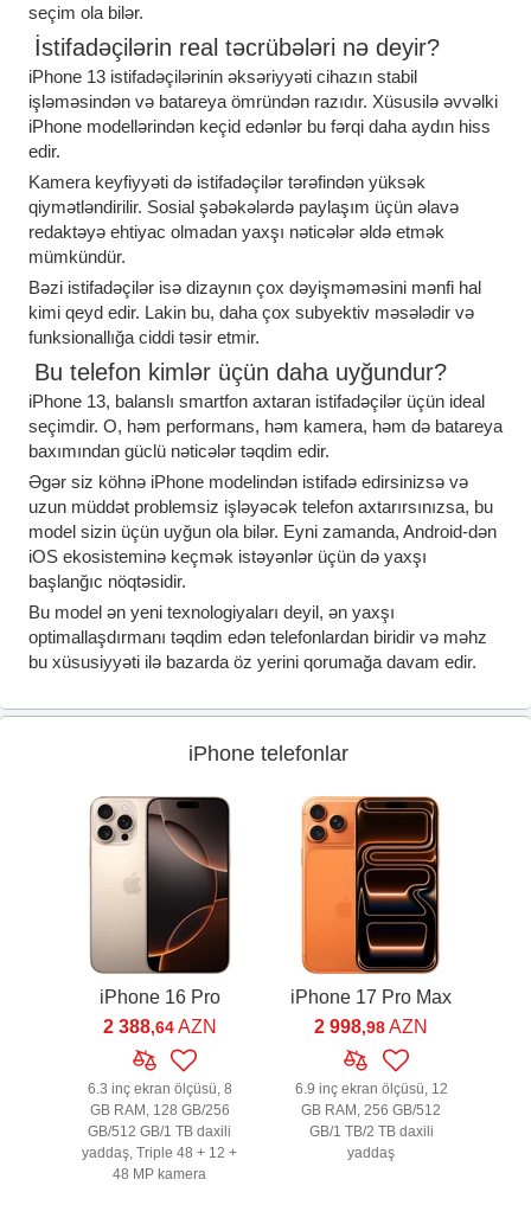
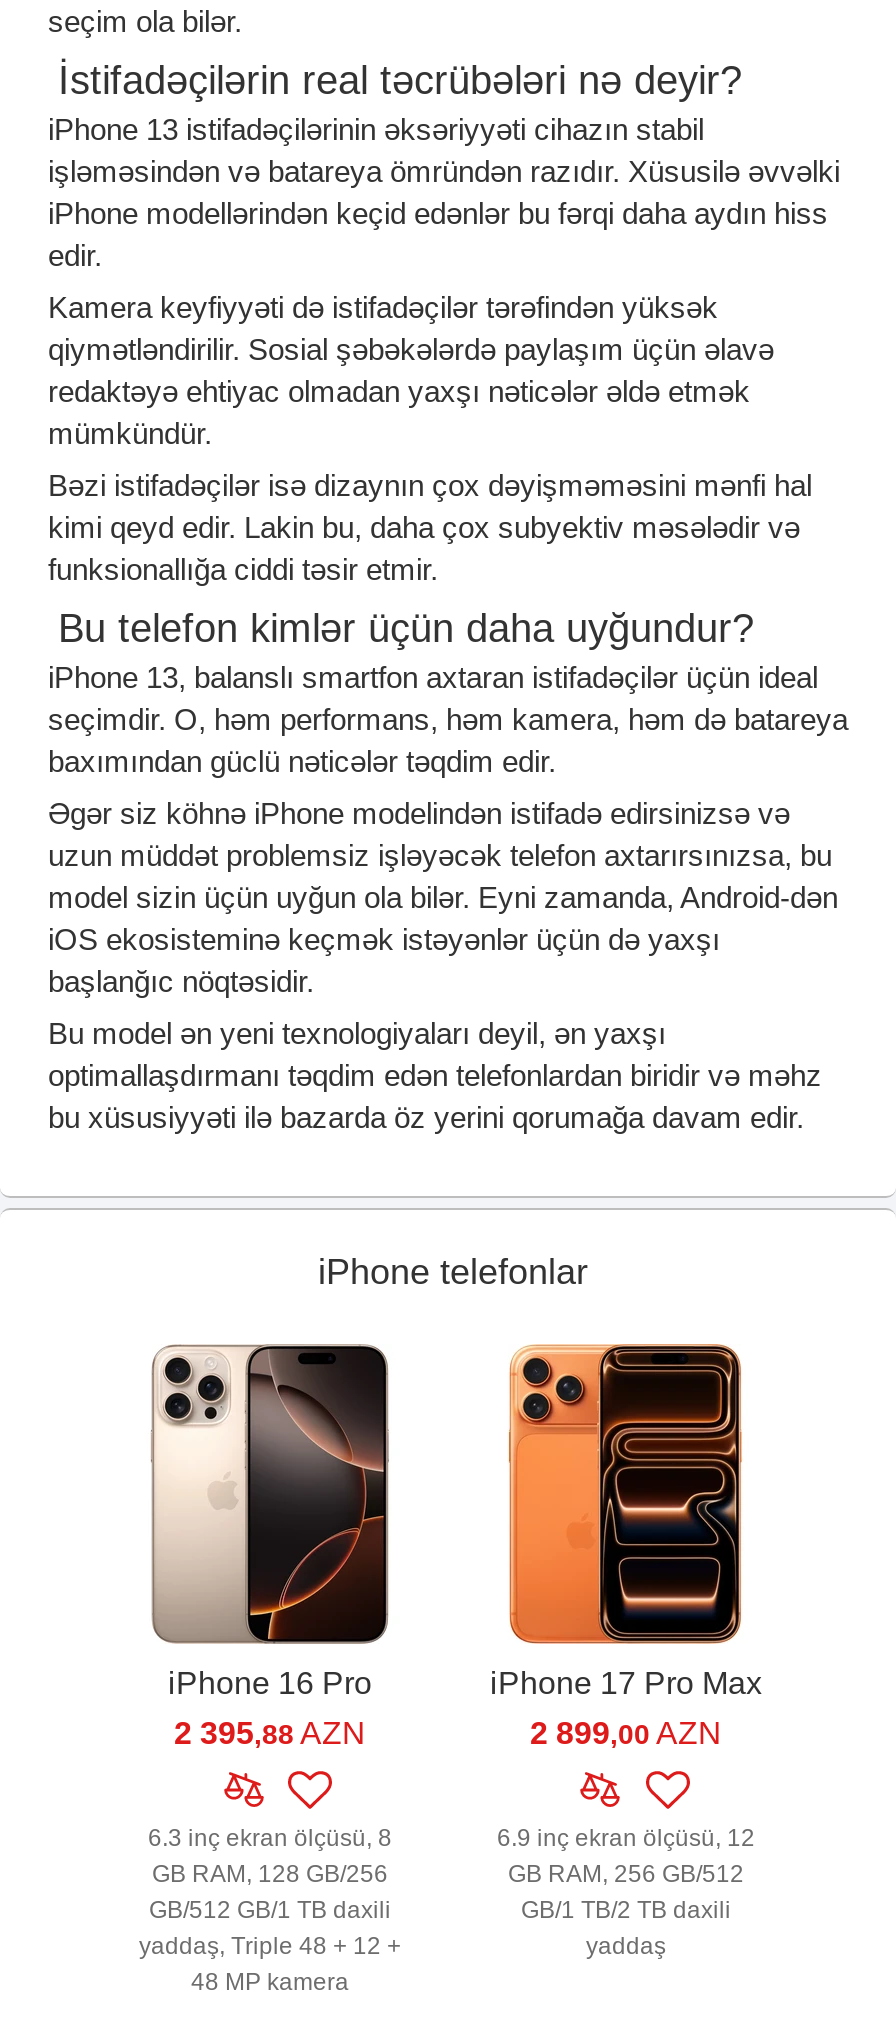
[103,1017,217,1037] 2 388,64 AZN -> [174,1716,366,1750] 2 395,88 AZN
[314,1017,428,1037] 2 998,98 AZN -> [530,1716,722,1750] 2 899,00 AZN

